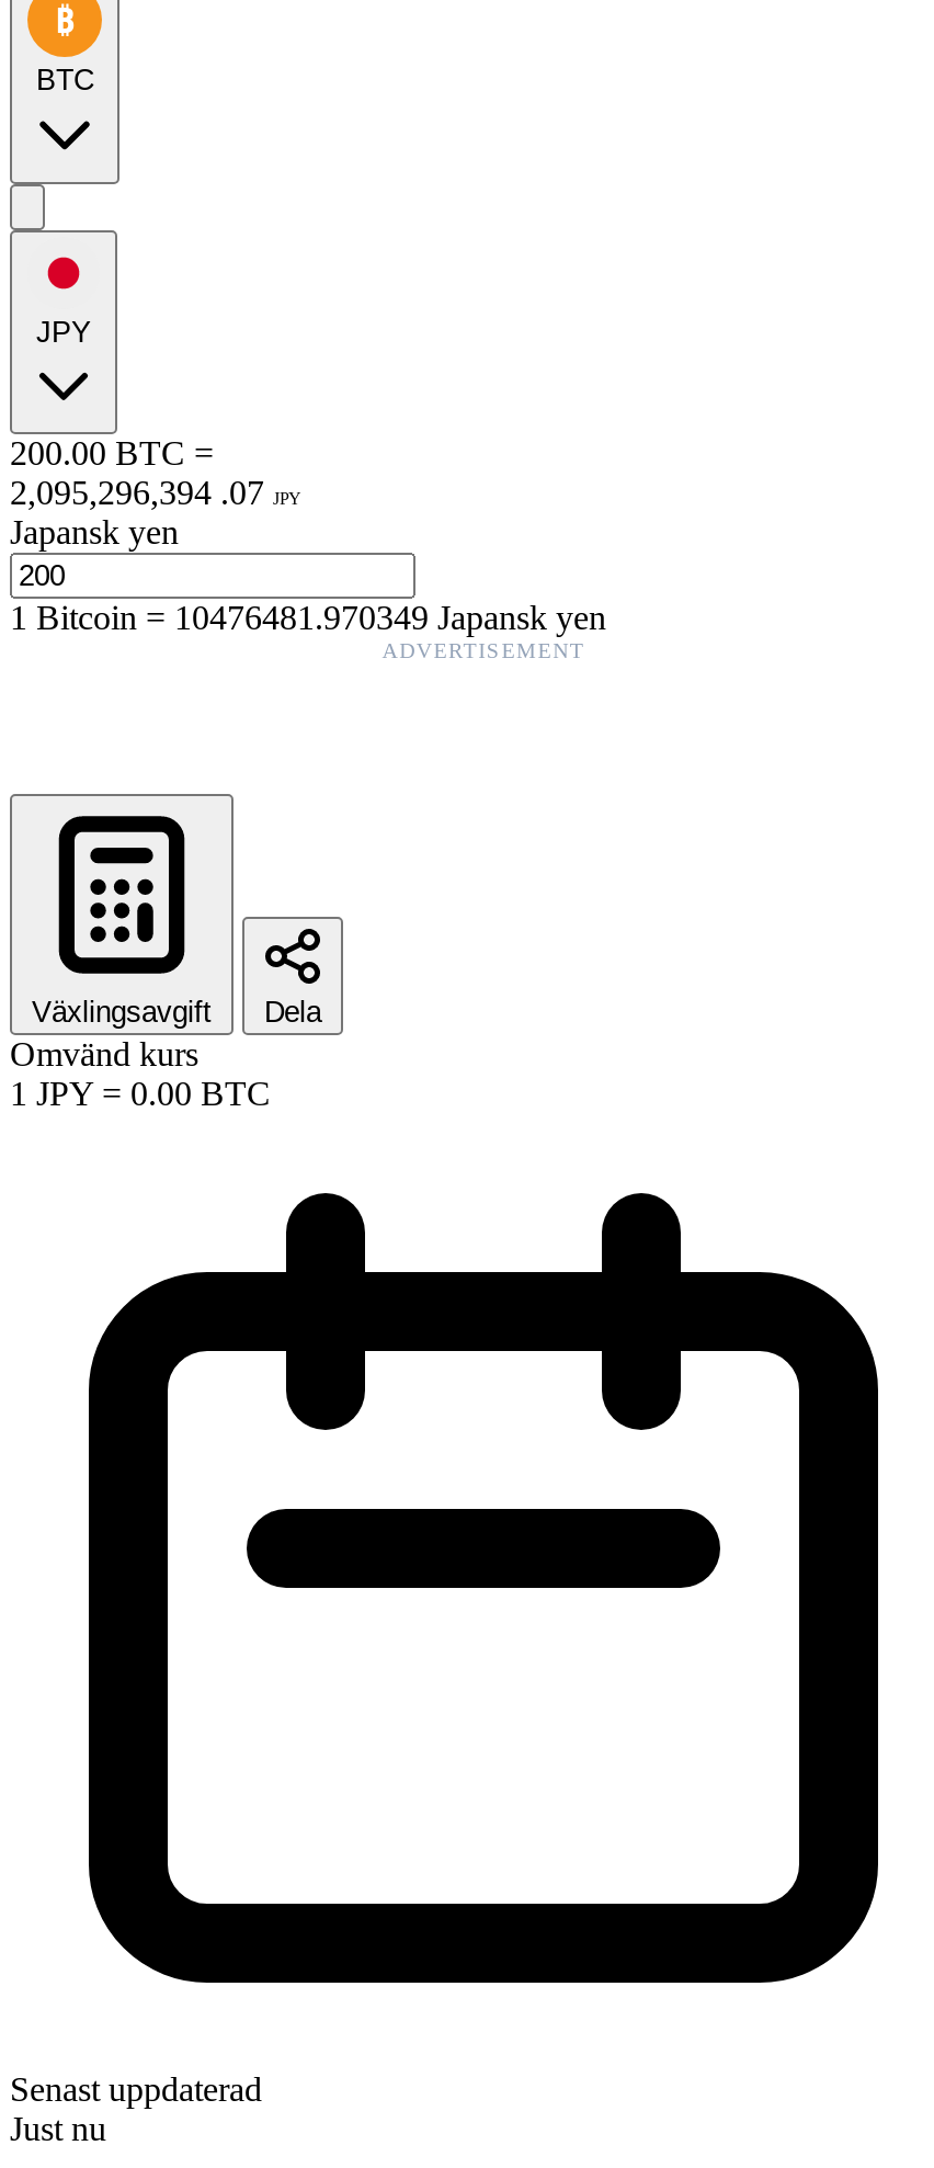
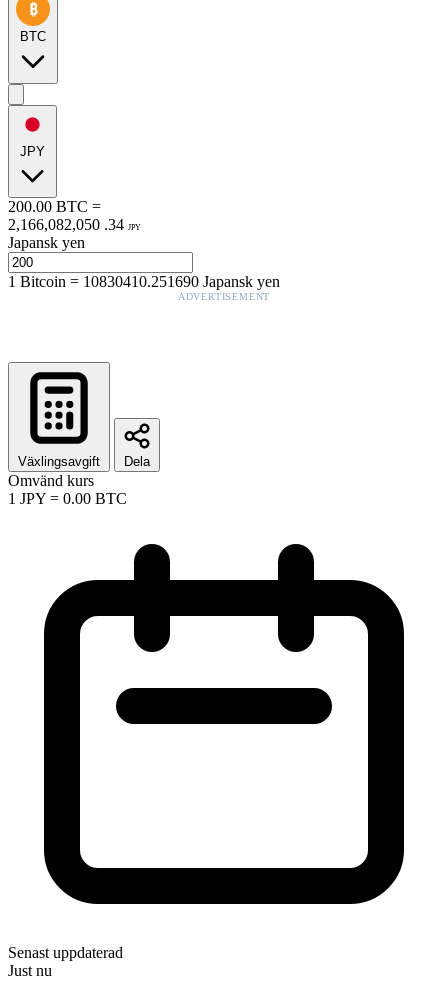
[10,473,301,511] 2,095,296,394 . 07 JPY -> [8,216,141,233] 2,166,082,050 . 34 JPY
[10,598,606,636] 1Bitcoin=10476481.970349 Japansk yen -> [8,273,280,290] 1Bitcoin=10830410.251690 Japansk yen

